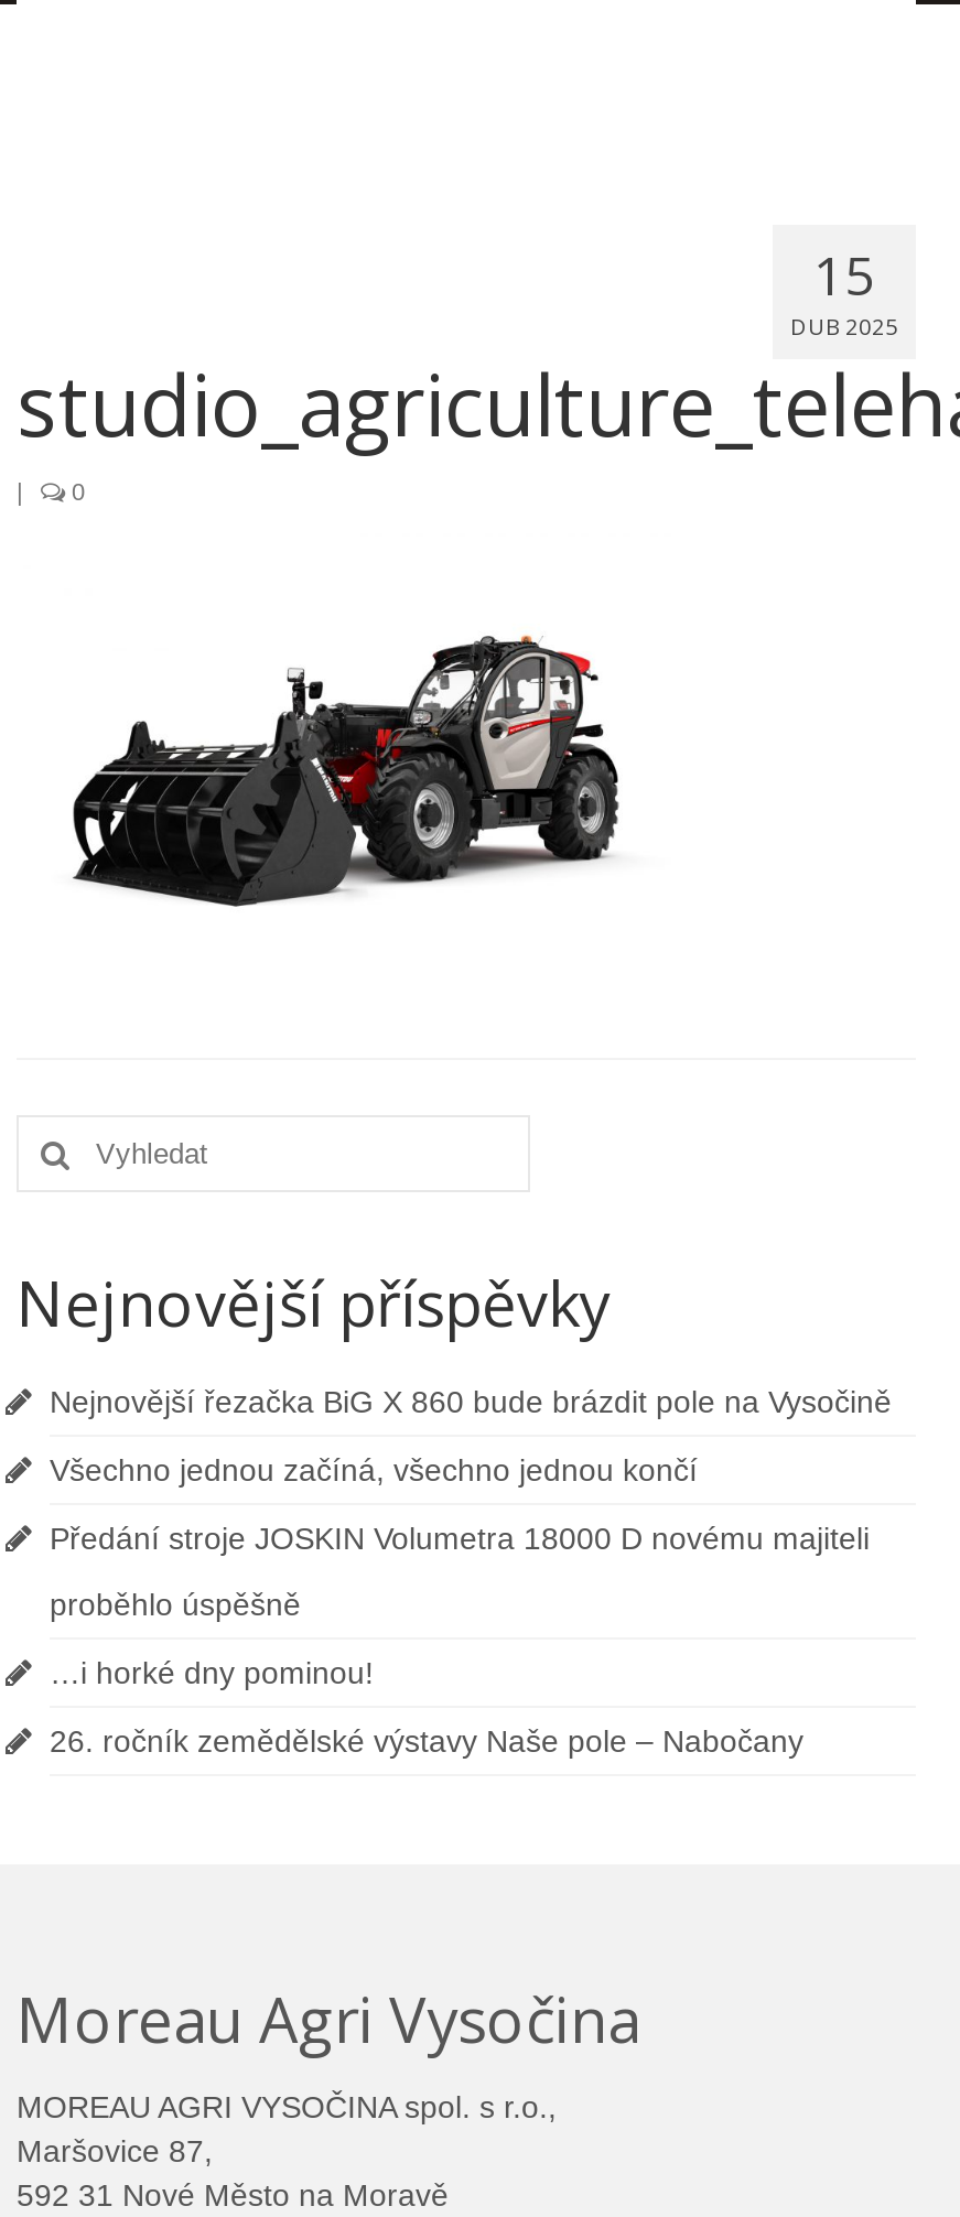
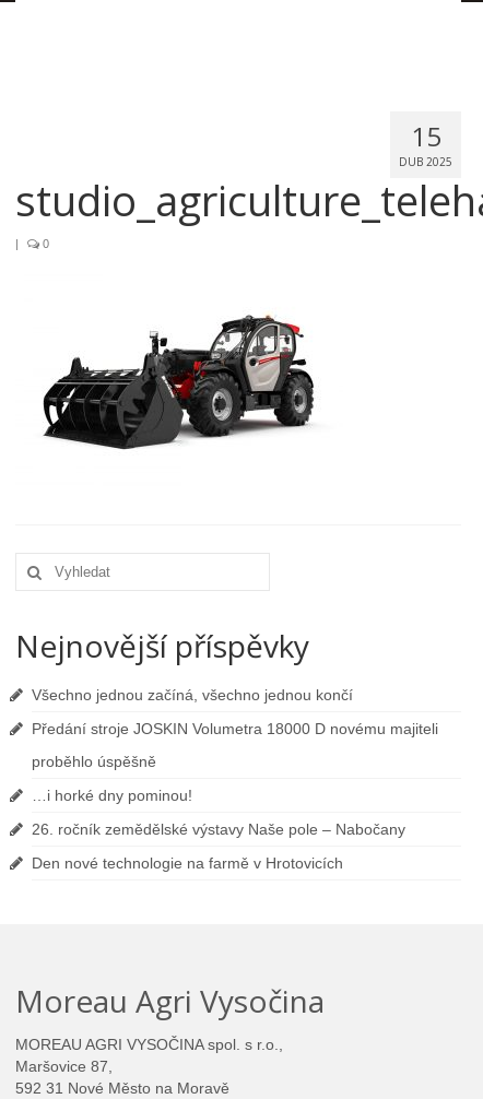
[50,1384,892,1419] Nejnovější řezačka BiG X 860 bude brázdit pole na Vysočině -> none
moved [50,1453,870,1759] -> [32,686,438,838]: Všechno jednou začíná, všechno jednou končí | Předání stroje JOSKIN Volumetra 18000 D novému majiteli | proběhlo úspěšně | …i horké dny pominou! | 26. ročník zemědělské výstavy Naše pole – Nabočany
none -> [32,854,343,872] Den nové technologie na farmě v Hrotovicích

